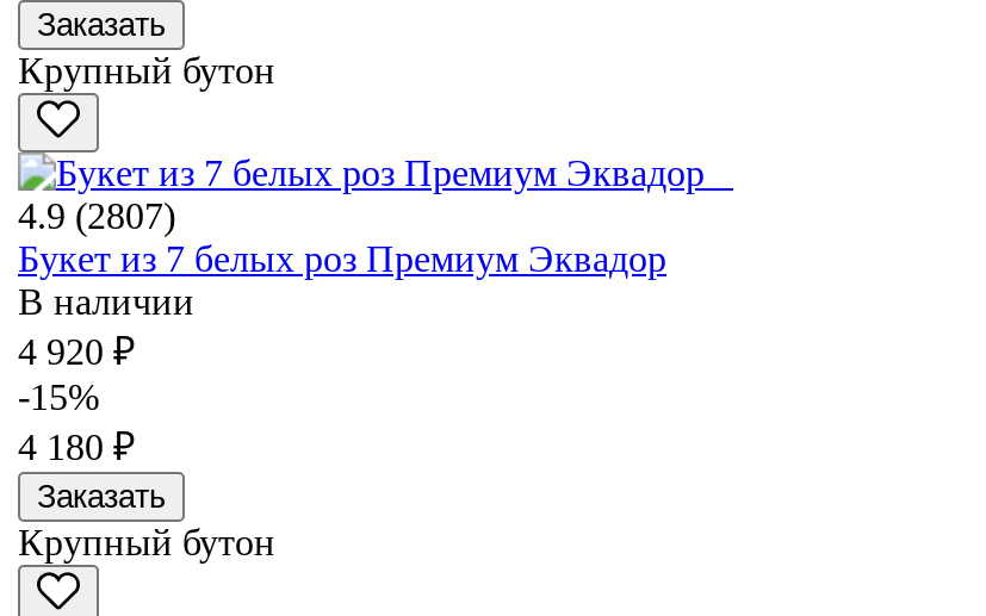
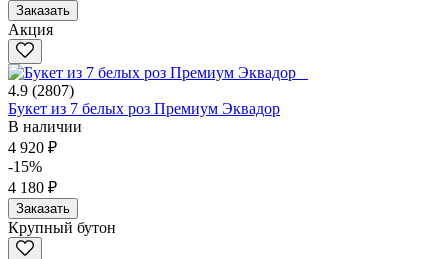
[18,50,275,90] Крупный бутон -> [8,21,53,38] Акция

